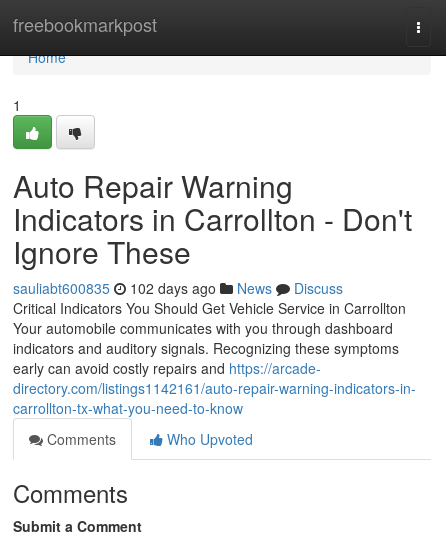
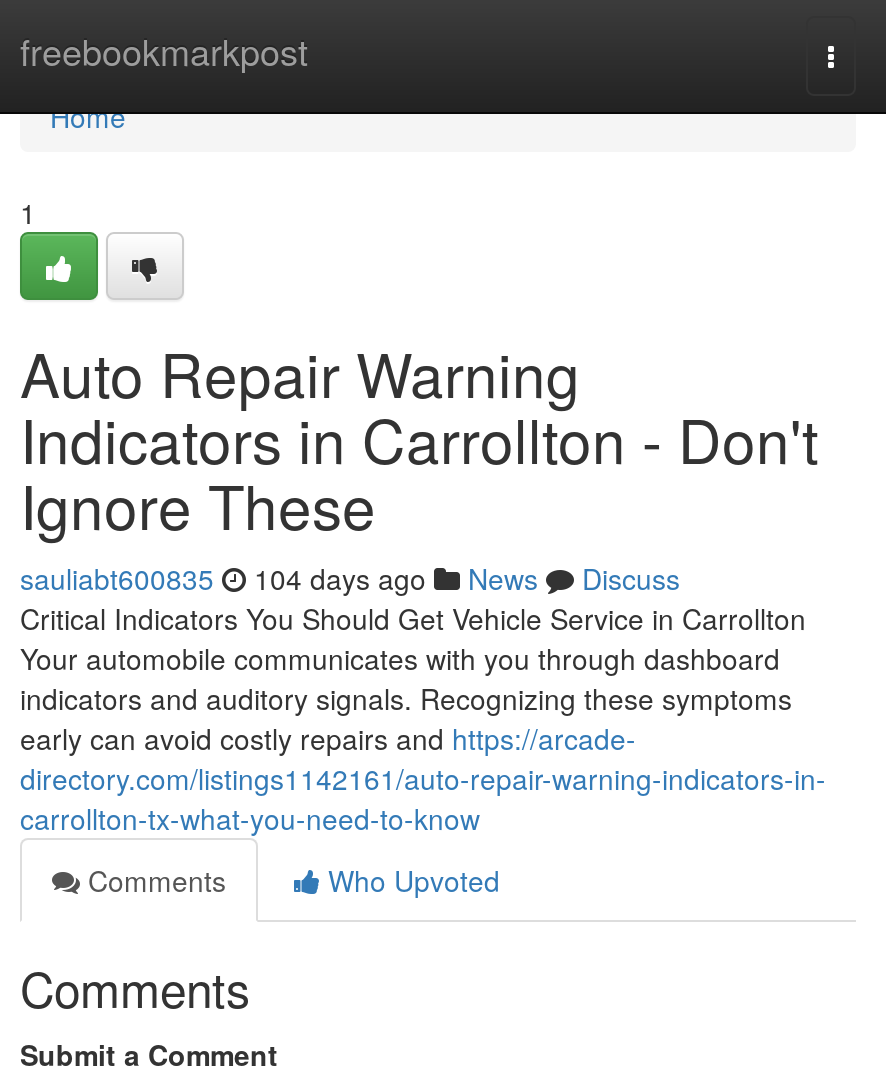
[13,278,343,298] sauliabt600835 102 days ago News Discuss -> [20,558,680,598] sauliabt600835 104 days ago News Discuss

